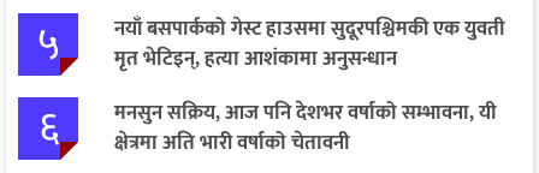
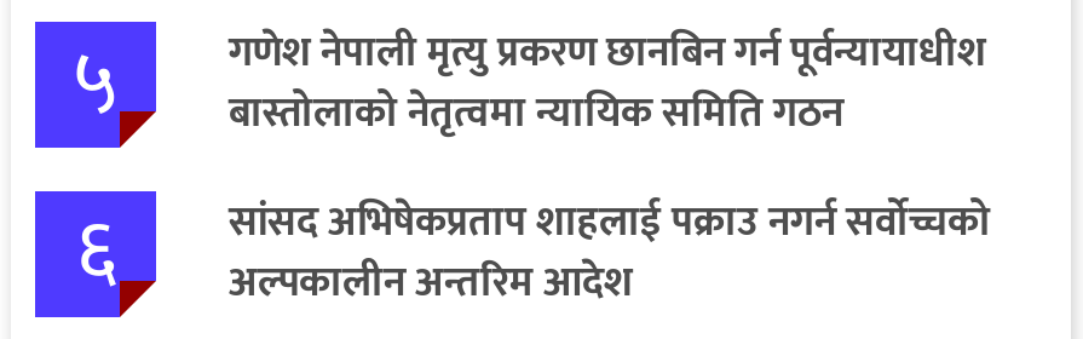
[114,12,505,76] नयाँ बसपार्कको गेस्ट हाउसमा सुदूरपश्चिमकी एक युवती | मृत भेटिइन्, हत्या आशंकामा अनुसन्धान -> [229,19,986,148] गणेश नेपाली मृत्यु प्रकरण छानबिन गर्न पूर्वन्यायाधीश | बास्तोलाको नेतृत्वमा न्यायिक समिति गठन
[114,96,497,160] मनसुन सक्रिय, आज पनि देशभर वर्षाको सम्भावना, यी | क्षेत्रमा अति भारी वर्षाको चेतावनी -> [229,189,991,317] सांसद अभिषेकप्रताप शाहलाई पक्राउ नगर्न सर्वोच्चको | अल्पकालीन अन्तरिम आदेश

